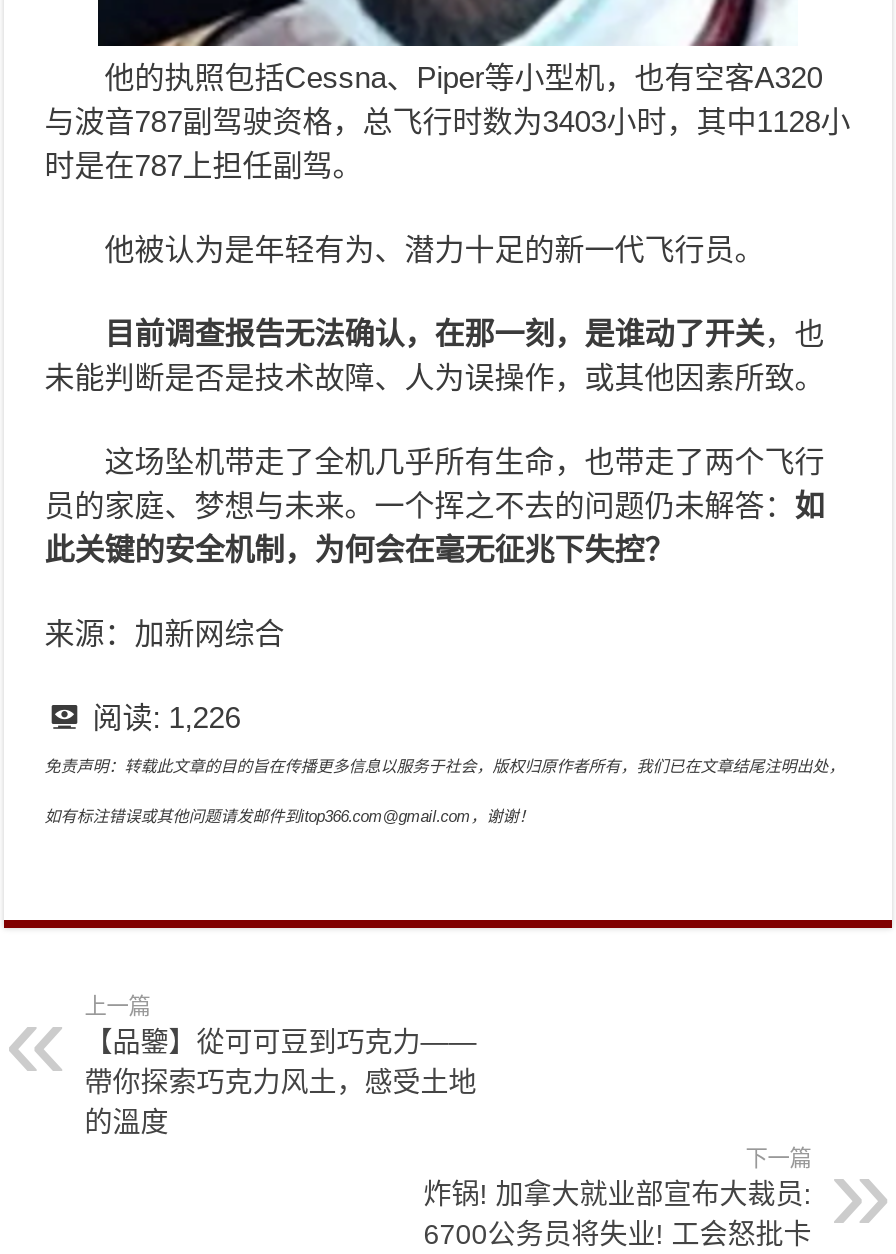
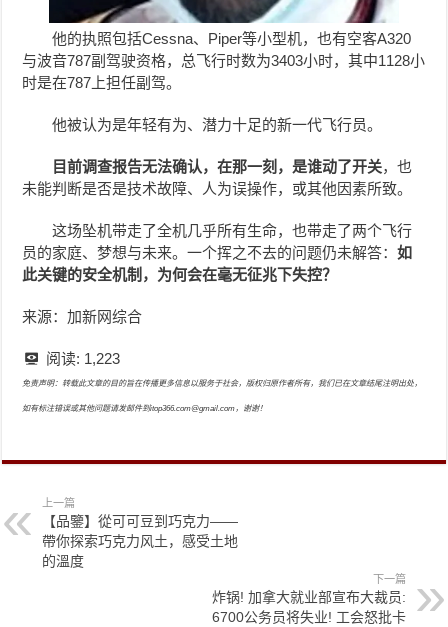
[92,699,240,733] 阅读: 1,226 -> [46,350,120,367] 阅读: 1,223

